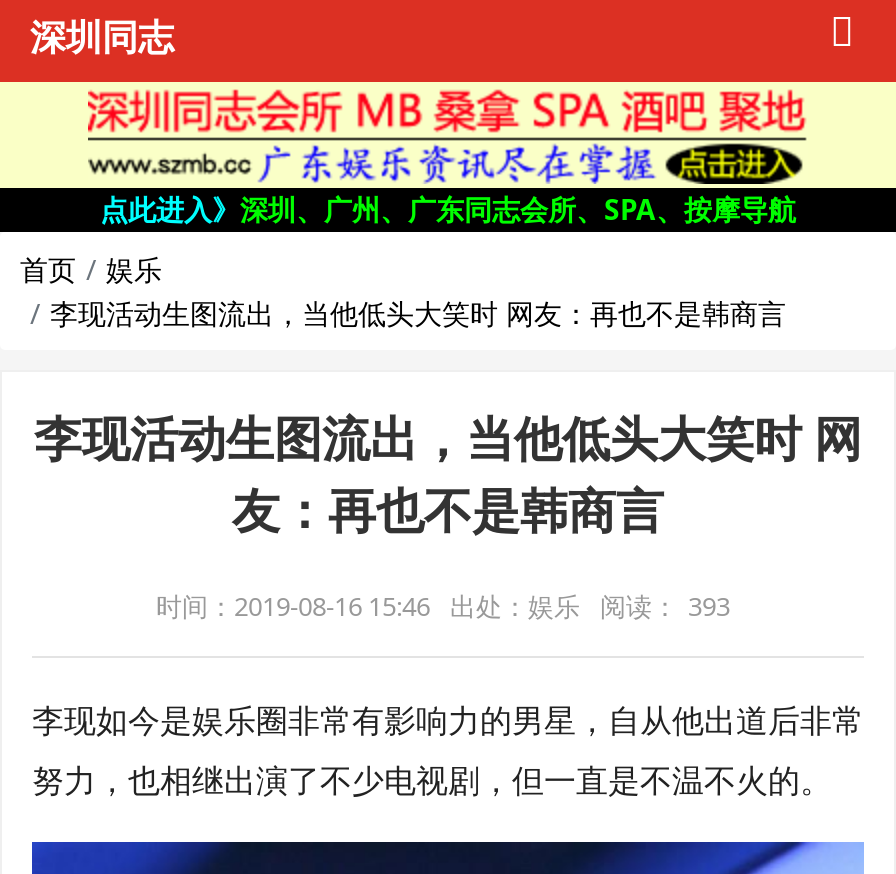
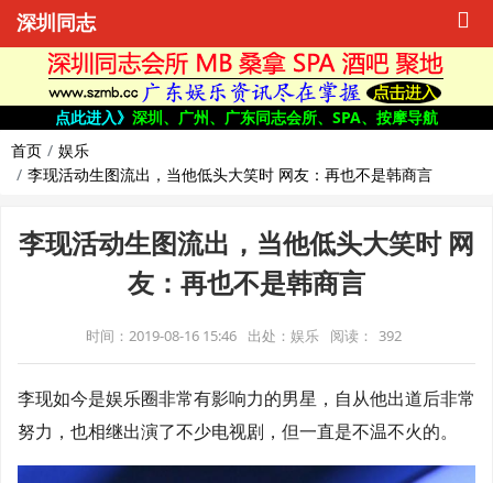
[156,588,730,624] 时间：2019-08-16 15:46 出处：娱乐 阅读： 393 -> [86,326,402,345] 时间：2019-08-16 15:46 出处：娱乐 阅读： 392

